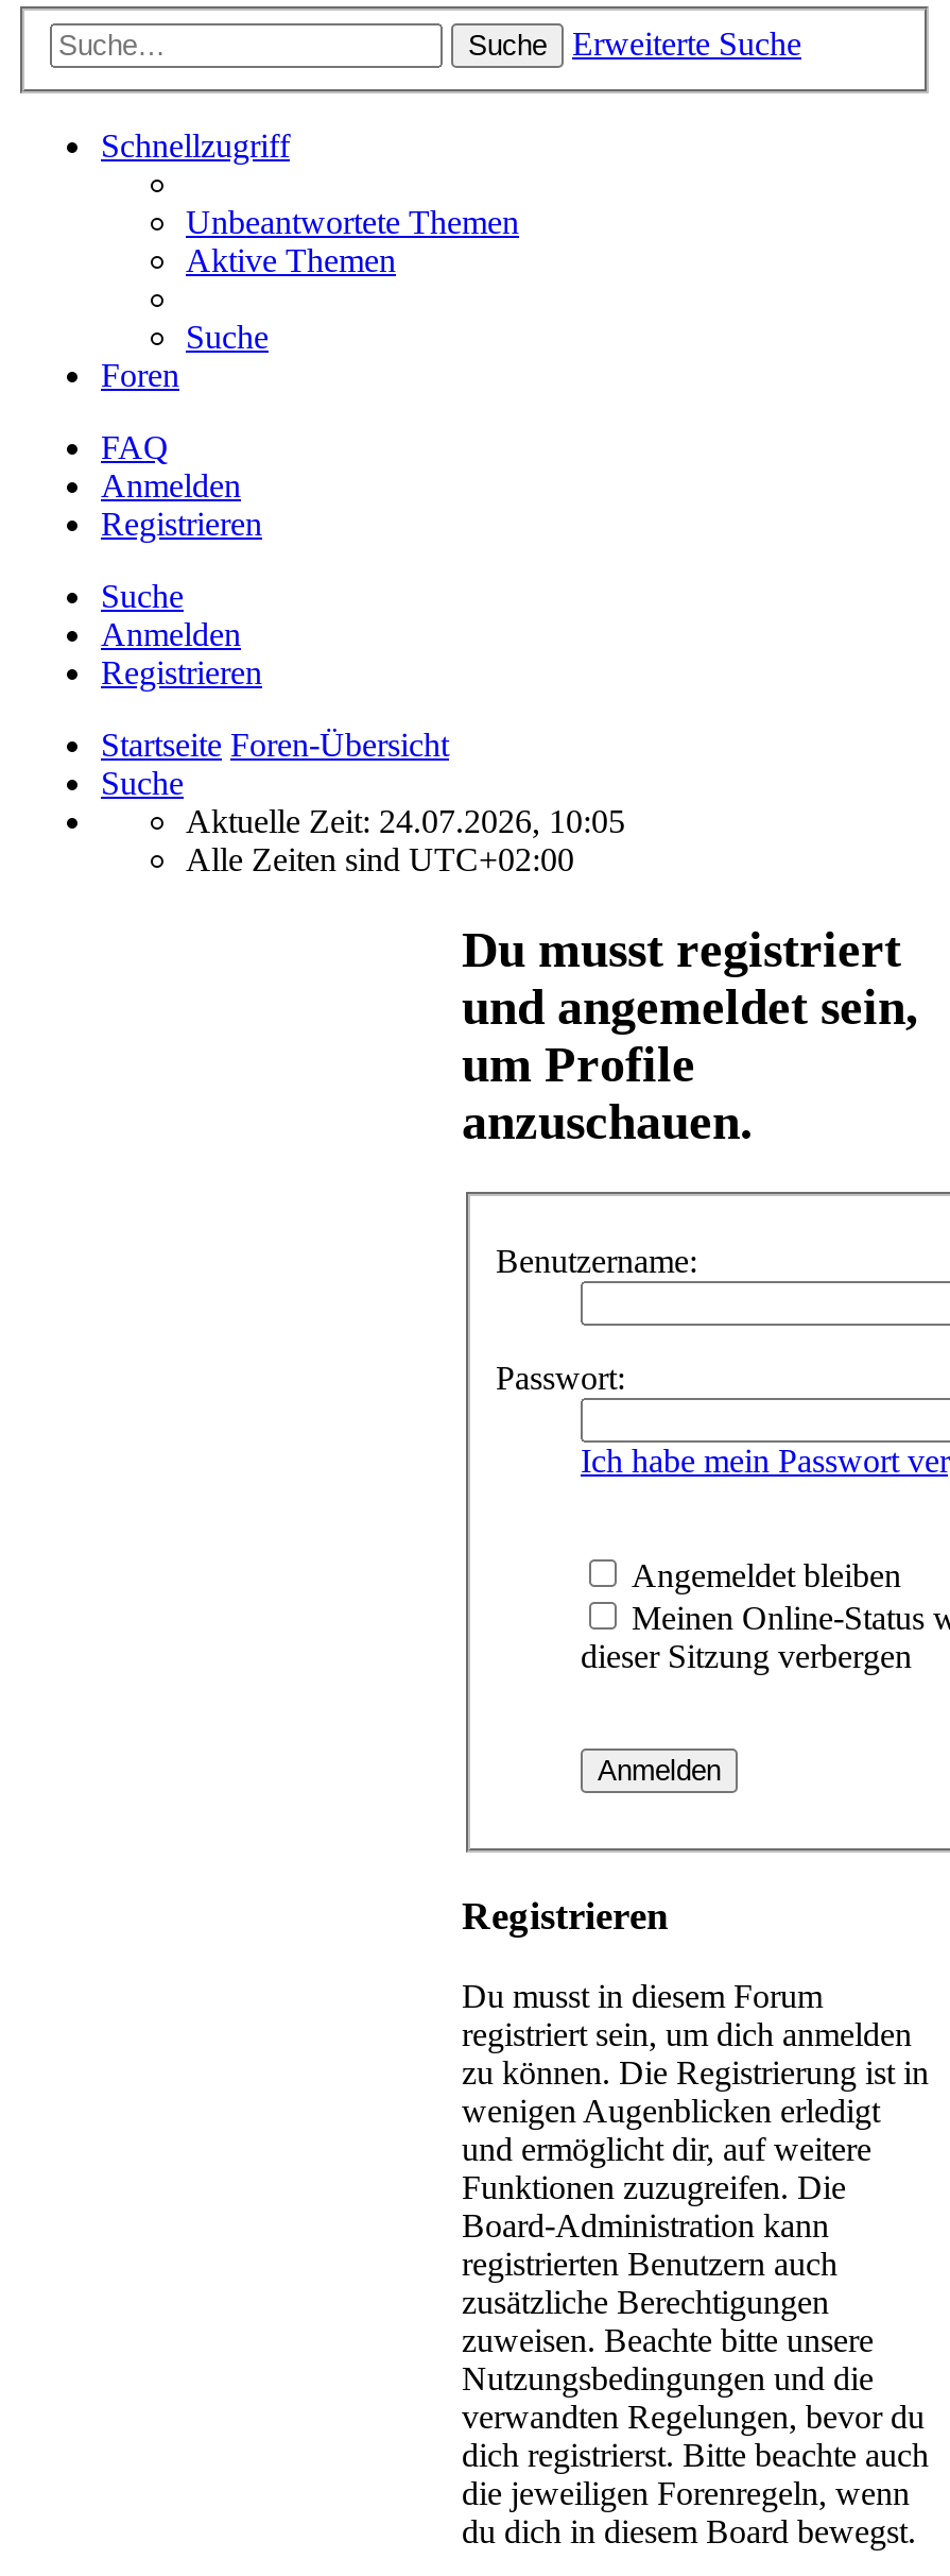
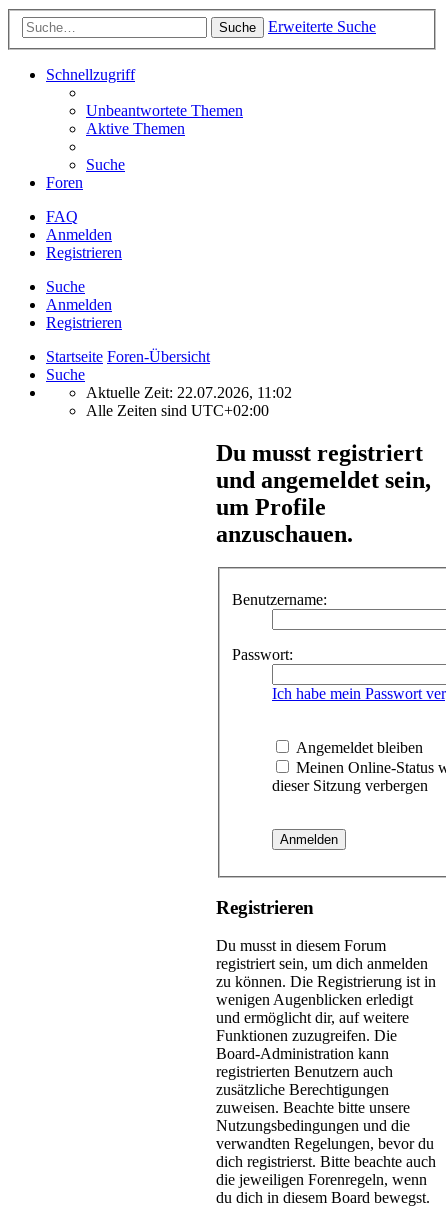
[186,802,625,838] Aktuelle Zeit: 24.07.2026, 10:05 -> [86,384,292,401] Aktuelle Zeit: 22.07.2026, 11:02

